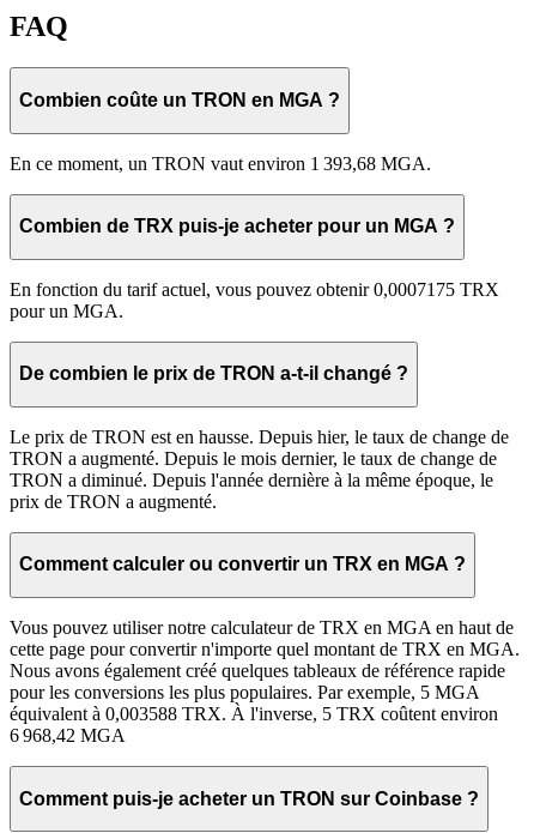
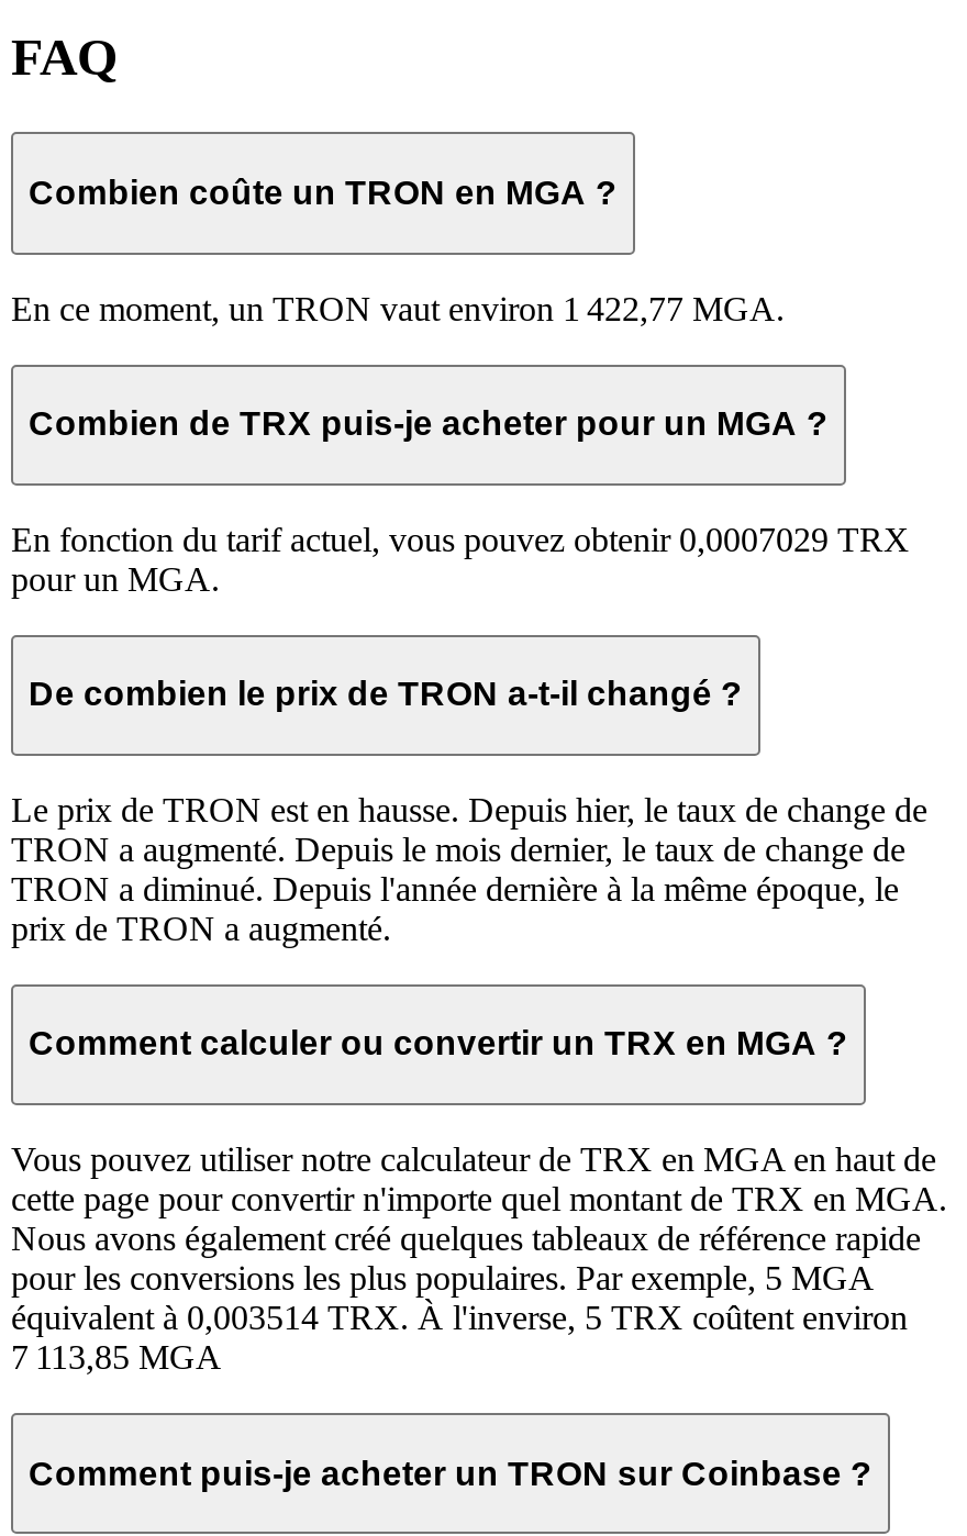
[10,153,431,173] En ce moment, un TRON vaut environ 1 393,68 MGA. -> [11,289,785,326] En ce moment, un TRON vaut environ 1 422,77 MGA.
[10,279,499,299] En fonction du tarif actuel, vous pouvez obtenir 0,0007175 TRX -> [11,520,910,557] En fonction du tarif actuel, vous pouvez obtenir 0,0007029 TRX
[10,704,498,724] équivalent à 0,003588 TRX. À l'inverse, 5 TRX coûtent environ -> [11,1299,908,1336] équivalent à 0,003514 TRX. À l'inverse, 5 TRX coûtent environ
[10,725,126,746] 6 968,42 MGA -> [11,1338,222,1376] 7 113,85 MGA

